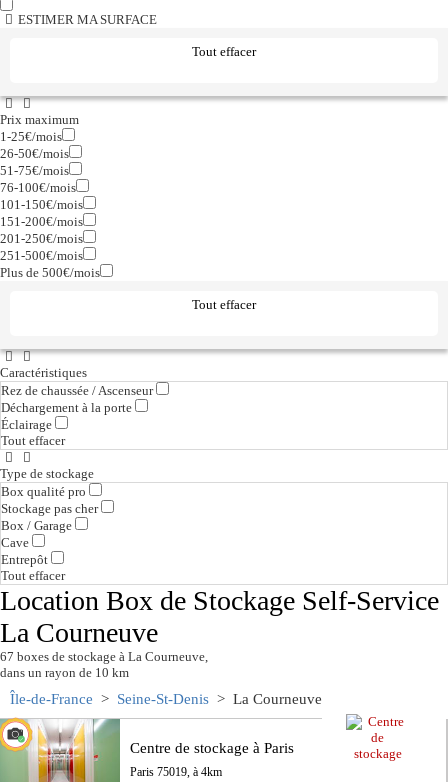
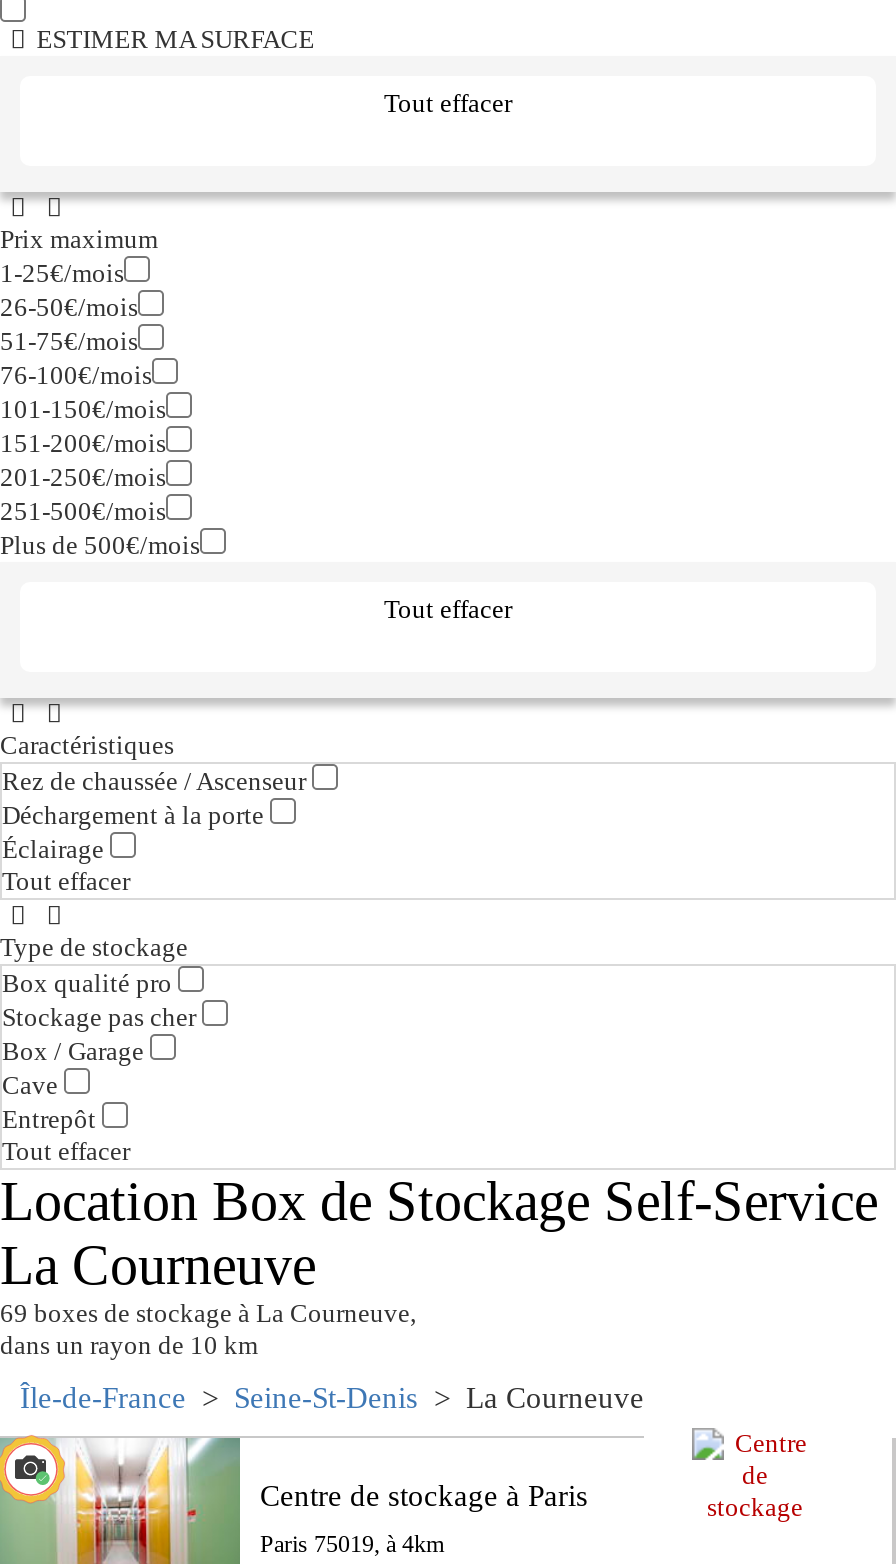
[0,649,208,664] 67 boxes de stockage à La Courneuve, -> [0,1298,416,1328] 69 boxes de stockage à La Courneuve,

